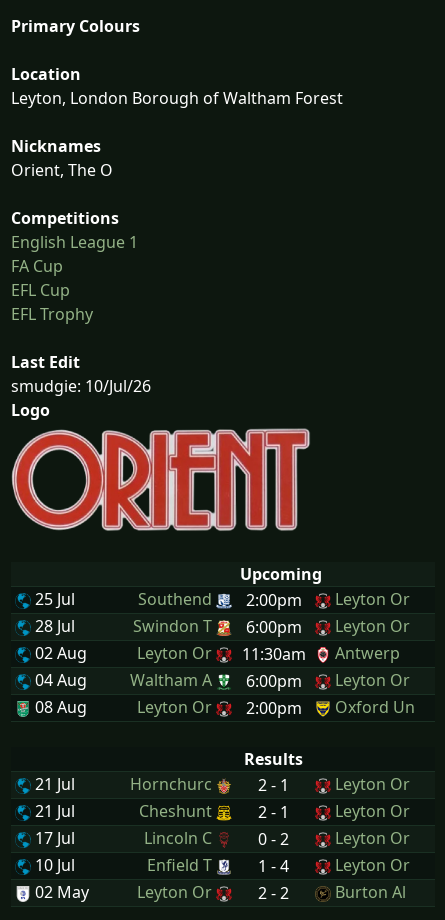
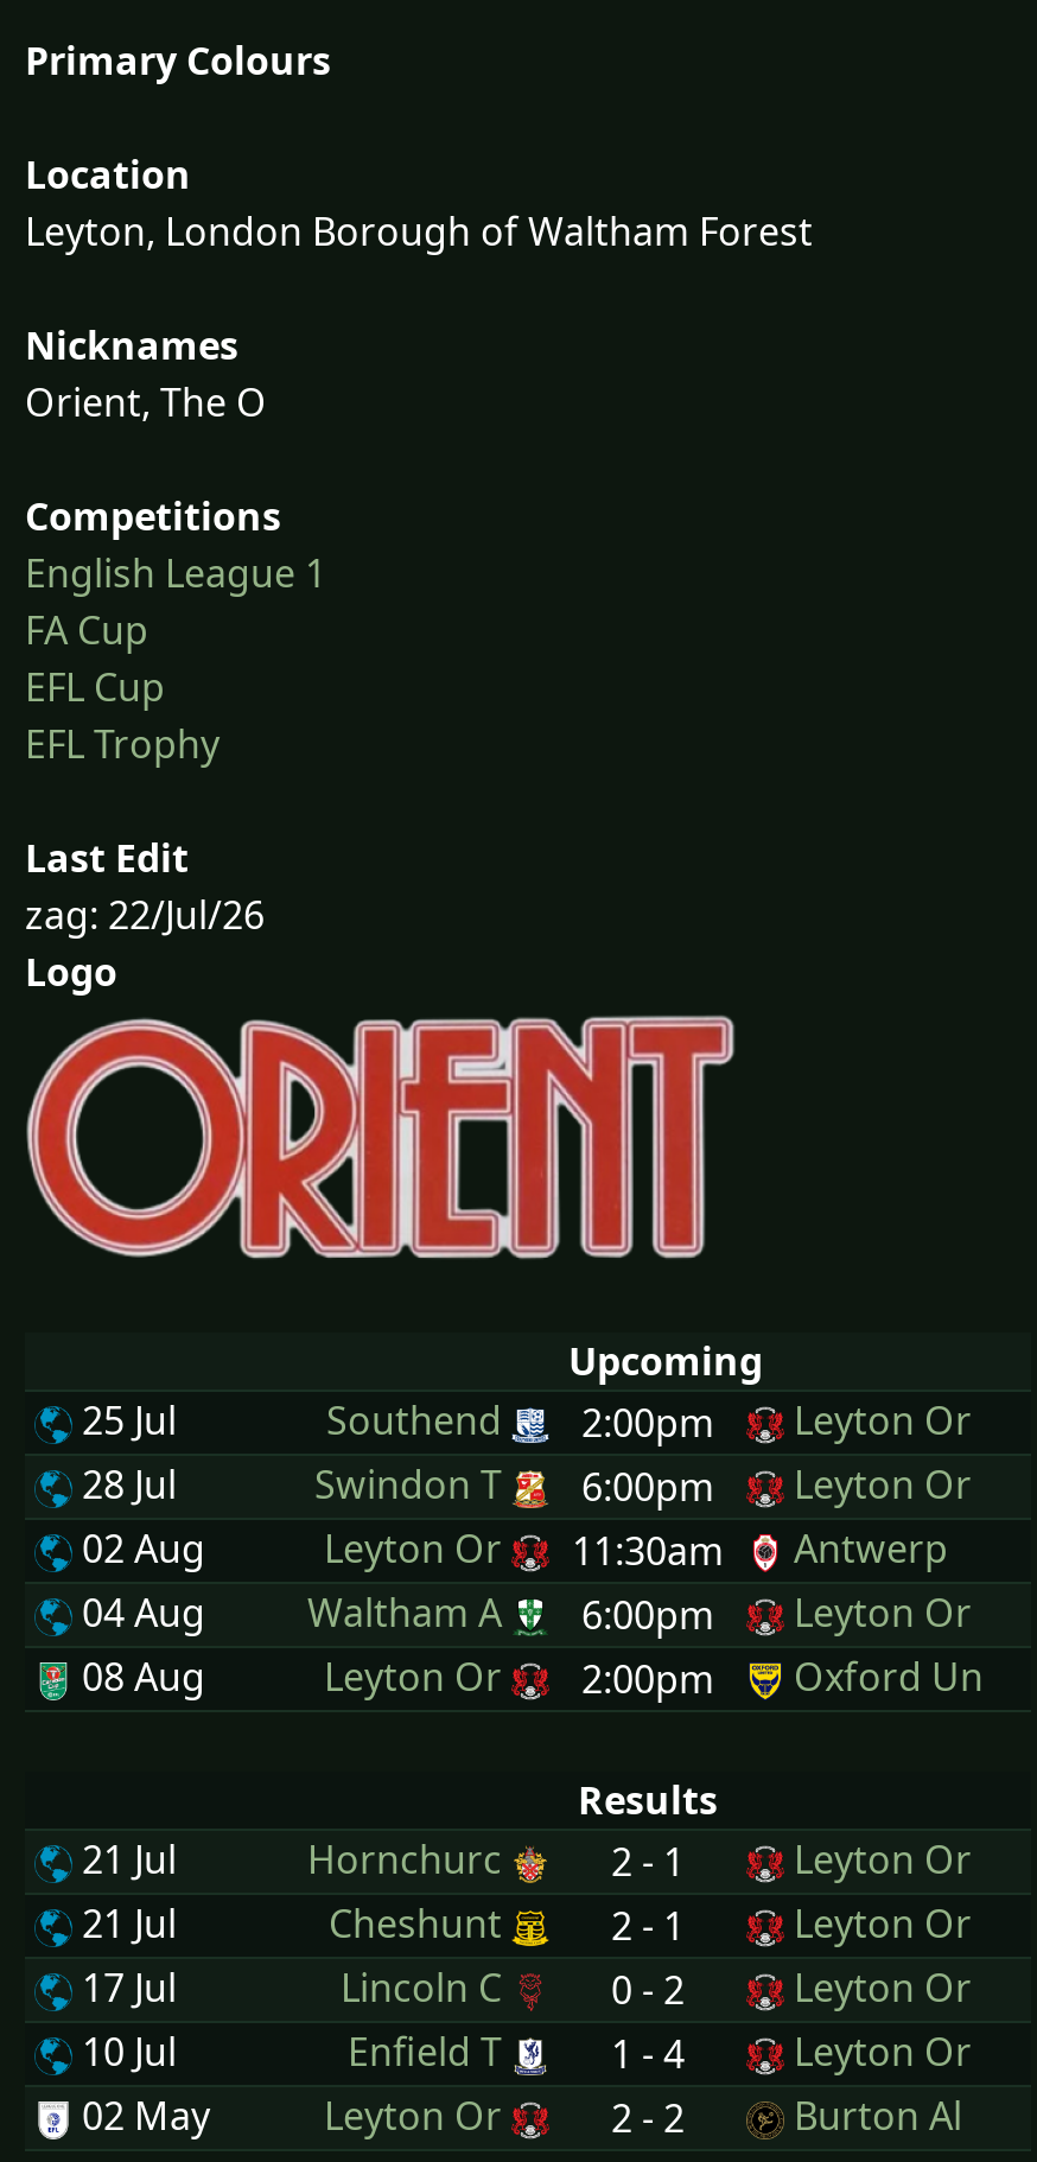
[11,375,151,397] smudgie: 10/Jul/26 -> [25,888,265,940] zag: 22/Jul/26

